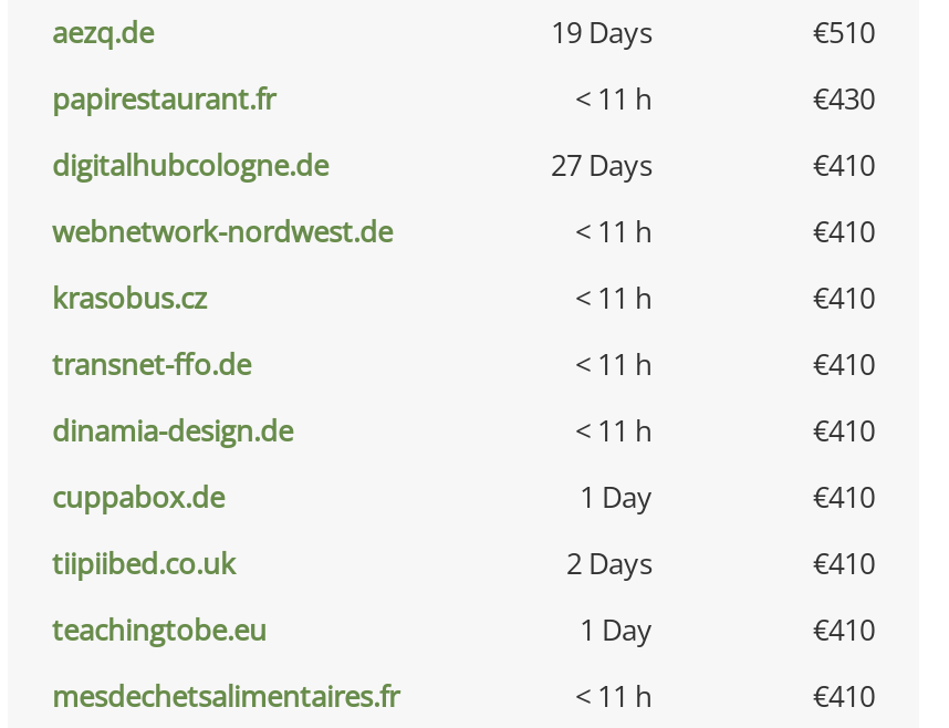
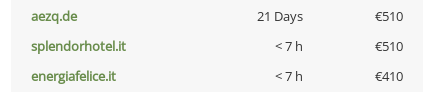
[551,12,653,52] 19 Days -> [256,7,302,25] 21 Days
[52,79,875,716] papirestaurant.fr | < 11 h | €430 | digitalhubcologne.de | 27 Days | €410 | webnetwork-nordwest.de | < 11 h | €410 | krasobus.cz | < 11 h | €410 | transnet-ffo.de | < 11 h | €410 | dinamia-design.de | < 11 h | €410 | cuppabox.de | 1 Day | €410 | tiipiibed.co.uk | 2 Days | €410 | teachingtobe.eu | 1 Day | €410 | mesdechetsalimentaires.fr | < 11 h -> [31,37,403,85] splendorhotel.it | < 7 h | €510 | energiafelice.it | < 7 h

